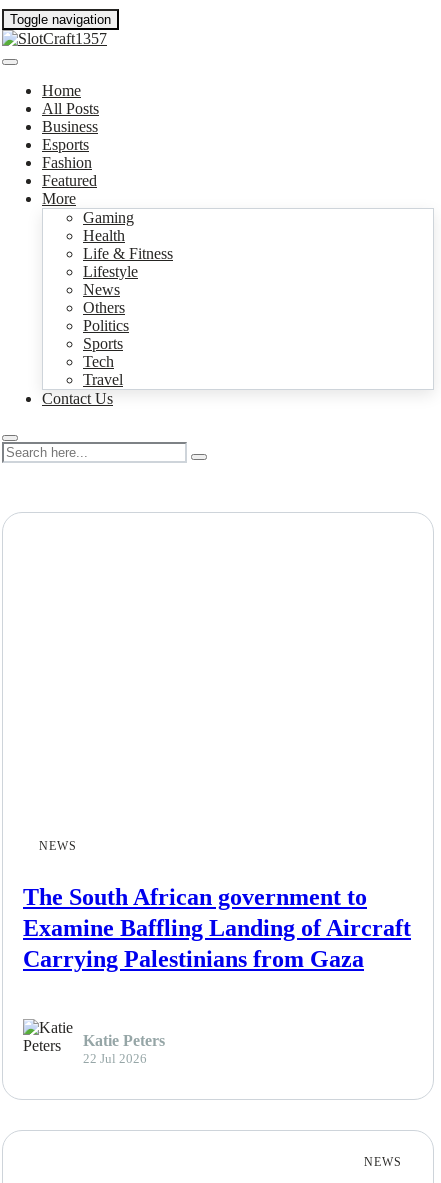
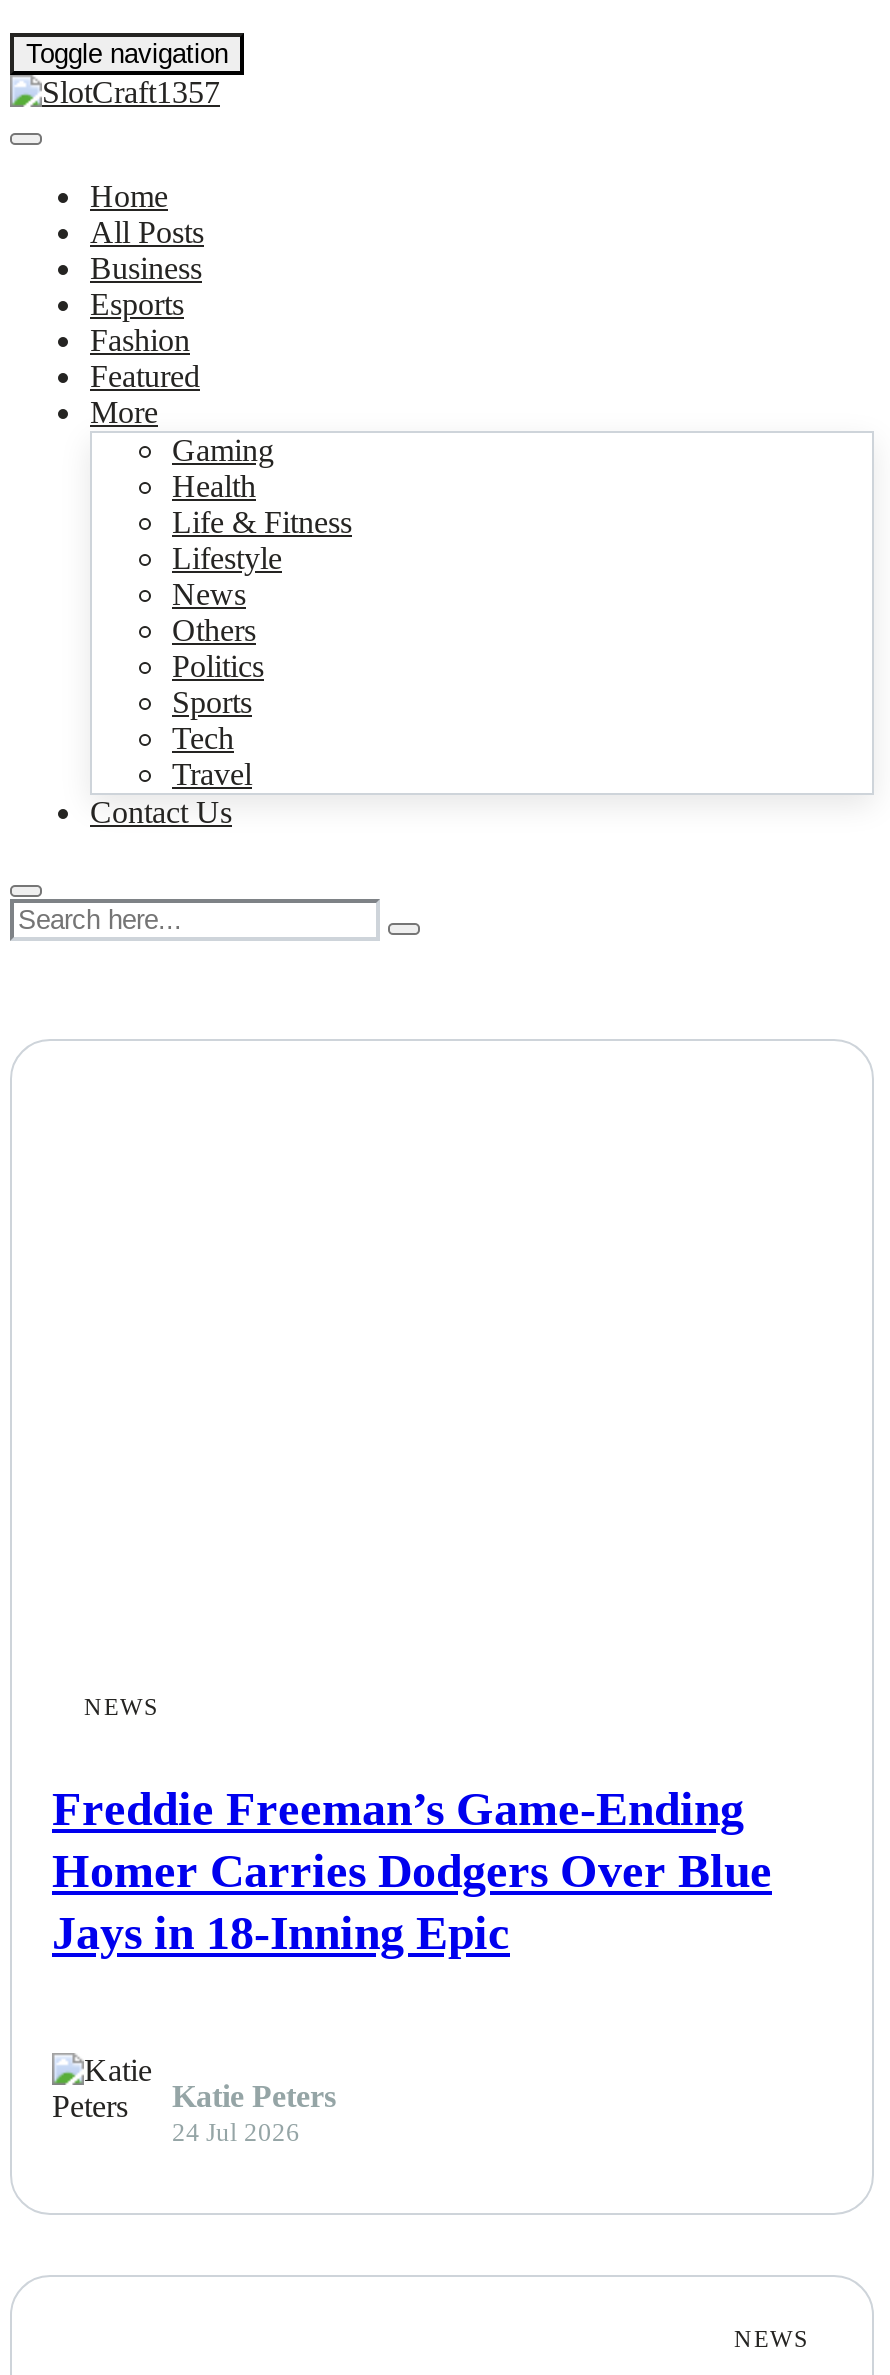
[23,884,411,972] The South African government to | Examine Baffling Landing of Aircraft | Carrying Palestinians from Gaza -> [52,1783,772,1959] Freddie Freeman’s Game-Ending | Homer Carries Dodgers Over Blue | Jays in 18-Inning Epic
[83,1051,147,1065] 22 Jul 2026 -> [172,2118,300,2146] 24 Jul 2026

